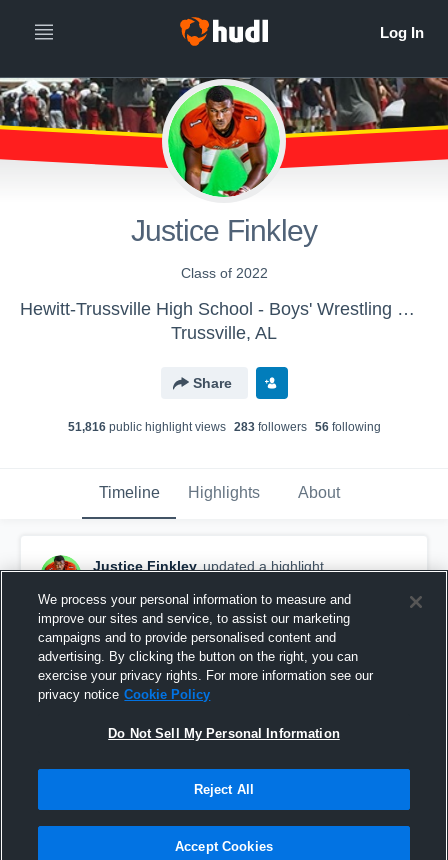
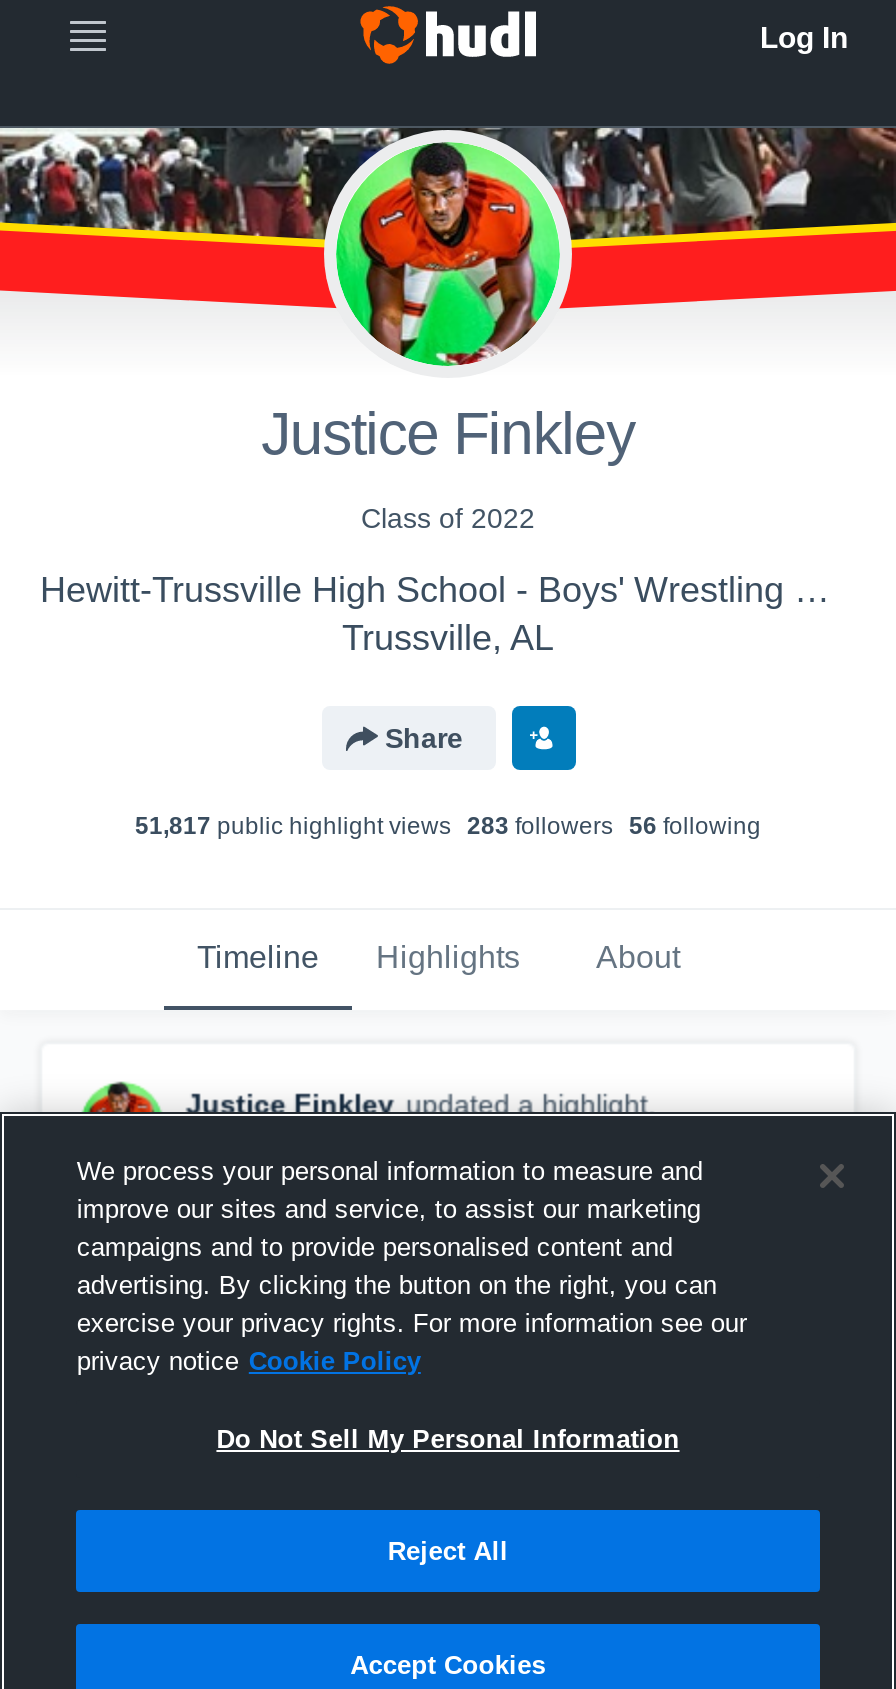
[67,420,380,434] 51,816 public highlight views 283 followers 56 following -> [135,812,761,840] 51,817 public highlight views 283 followers 56 following

